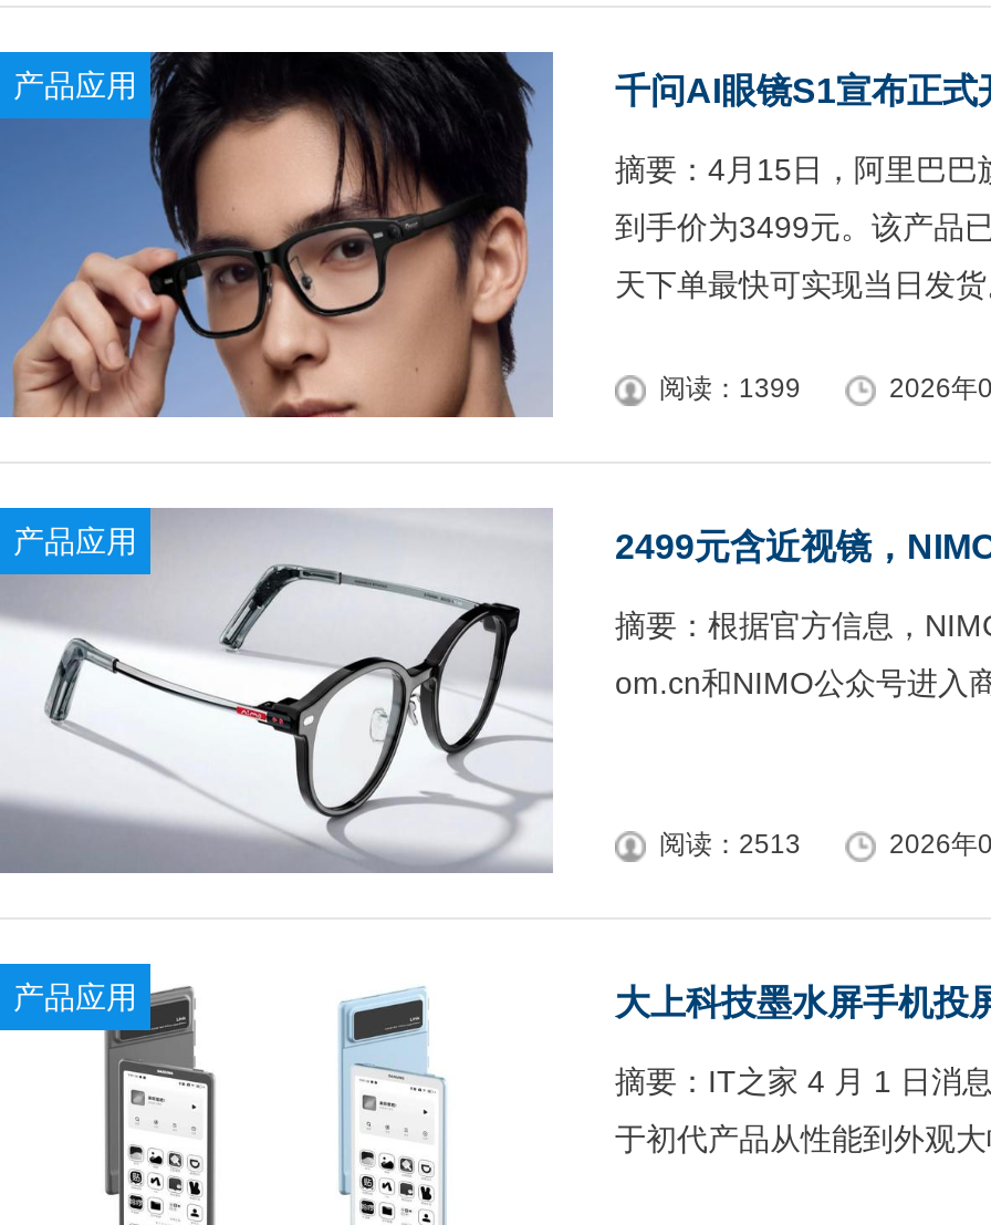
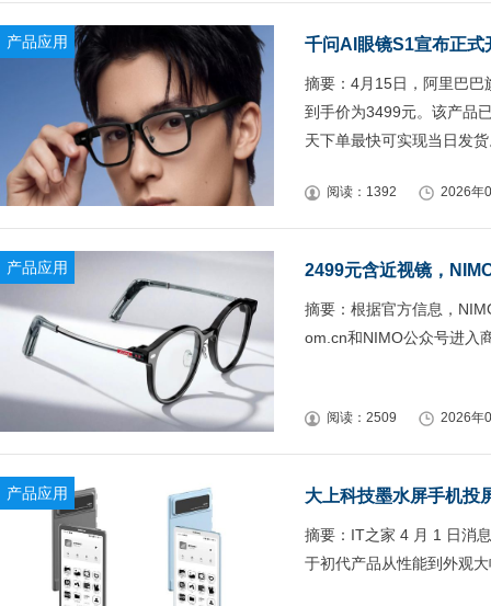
[659,373,801,404] 阅读：1399 -> [327,184,397,199] 阅读：1392
[659,829,801,860] 阅读：2513 -> [327,410,397,425] 阅读：2509

